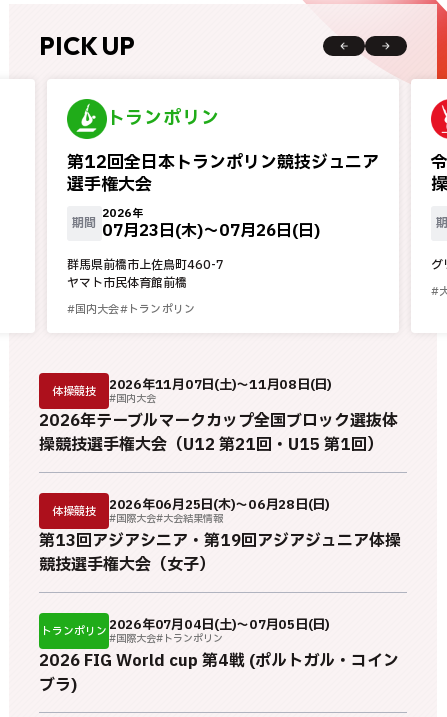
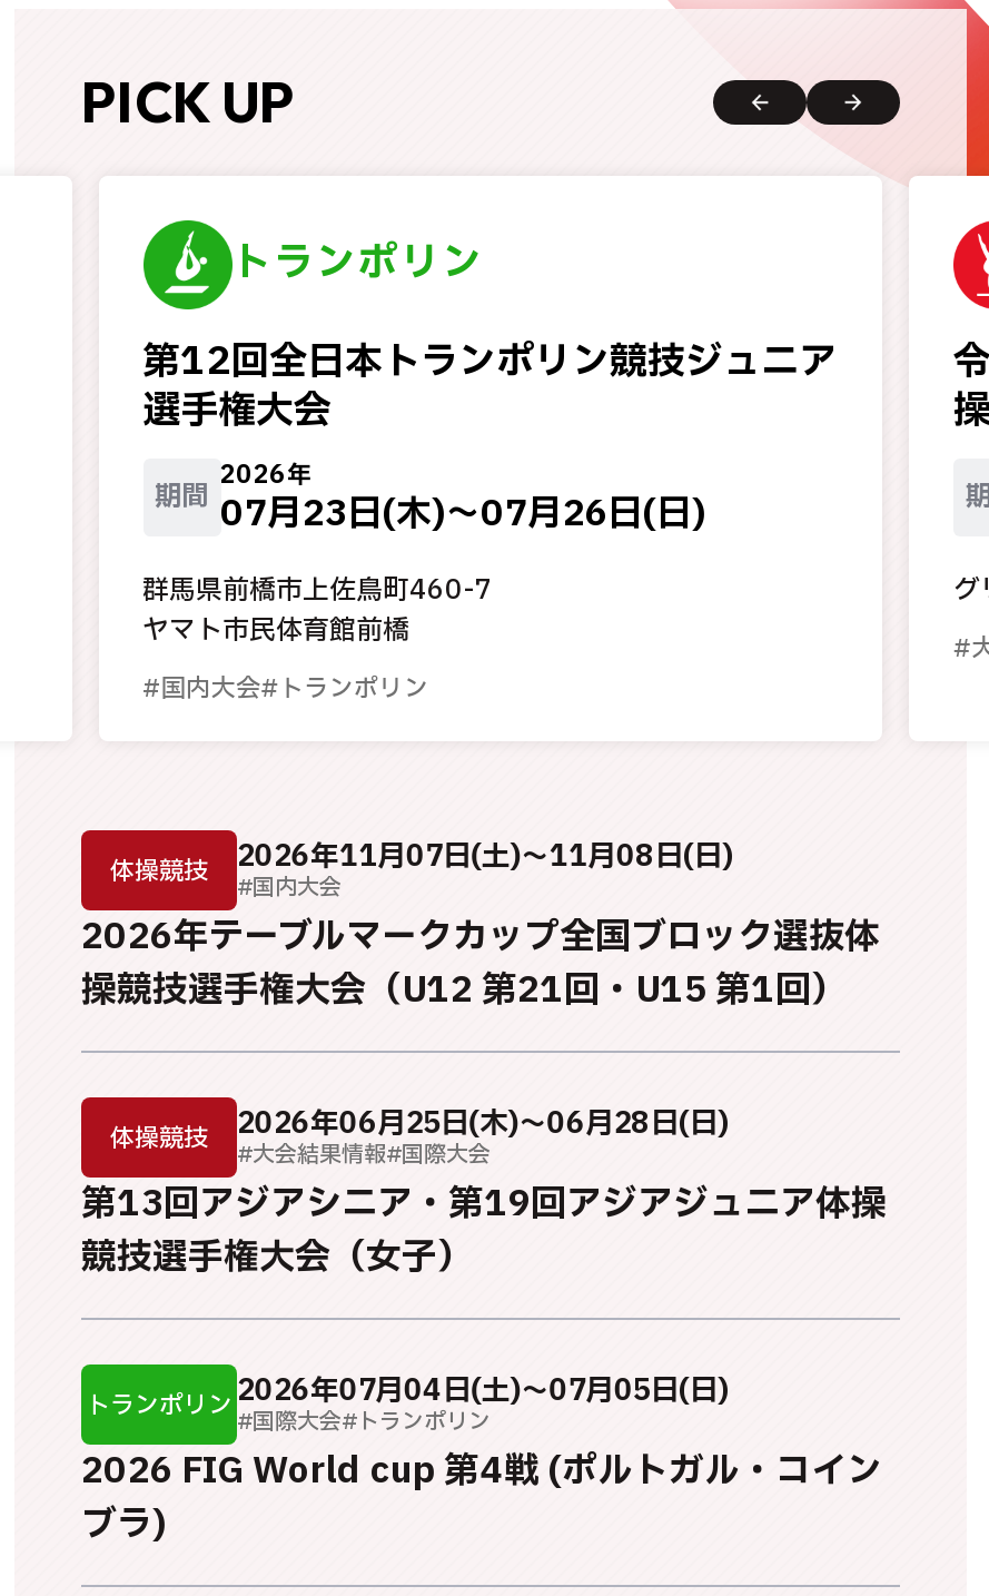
[109,511,223,526] #国際大会#大会結果情報 -> [237,1137,491,1170] #大会結果情報#国際大会

